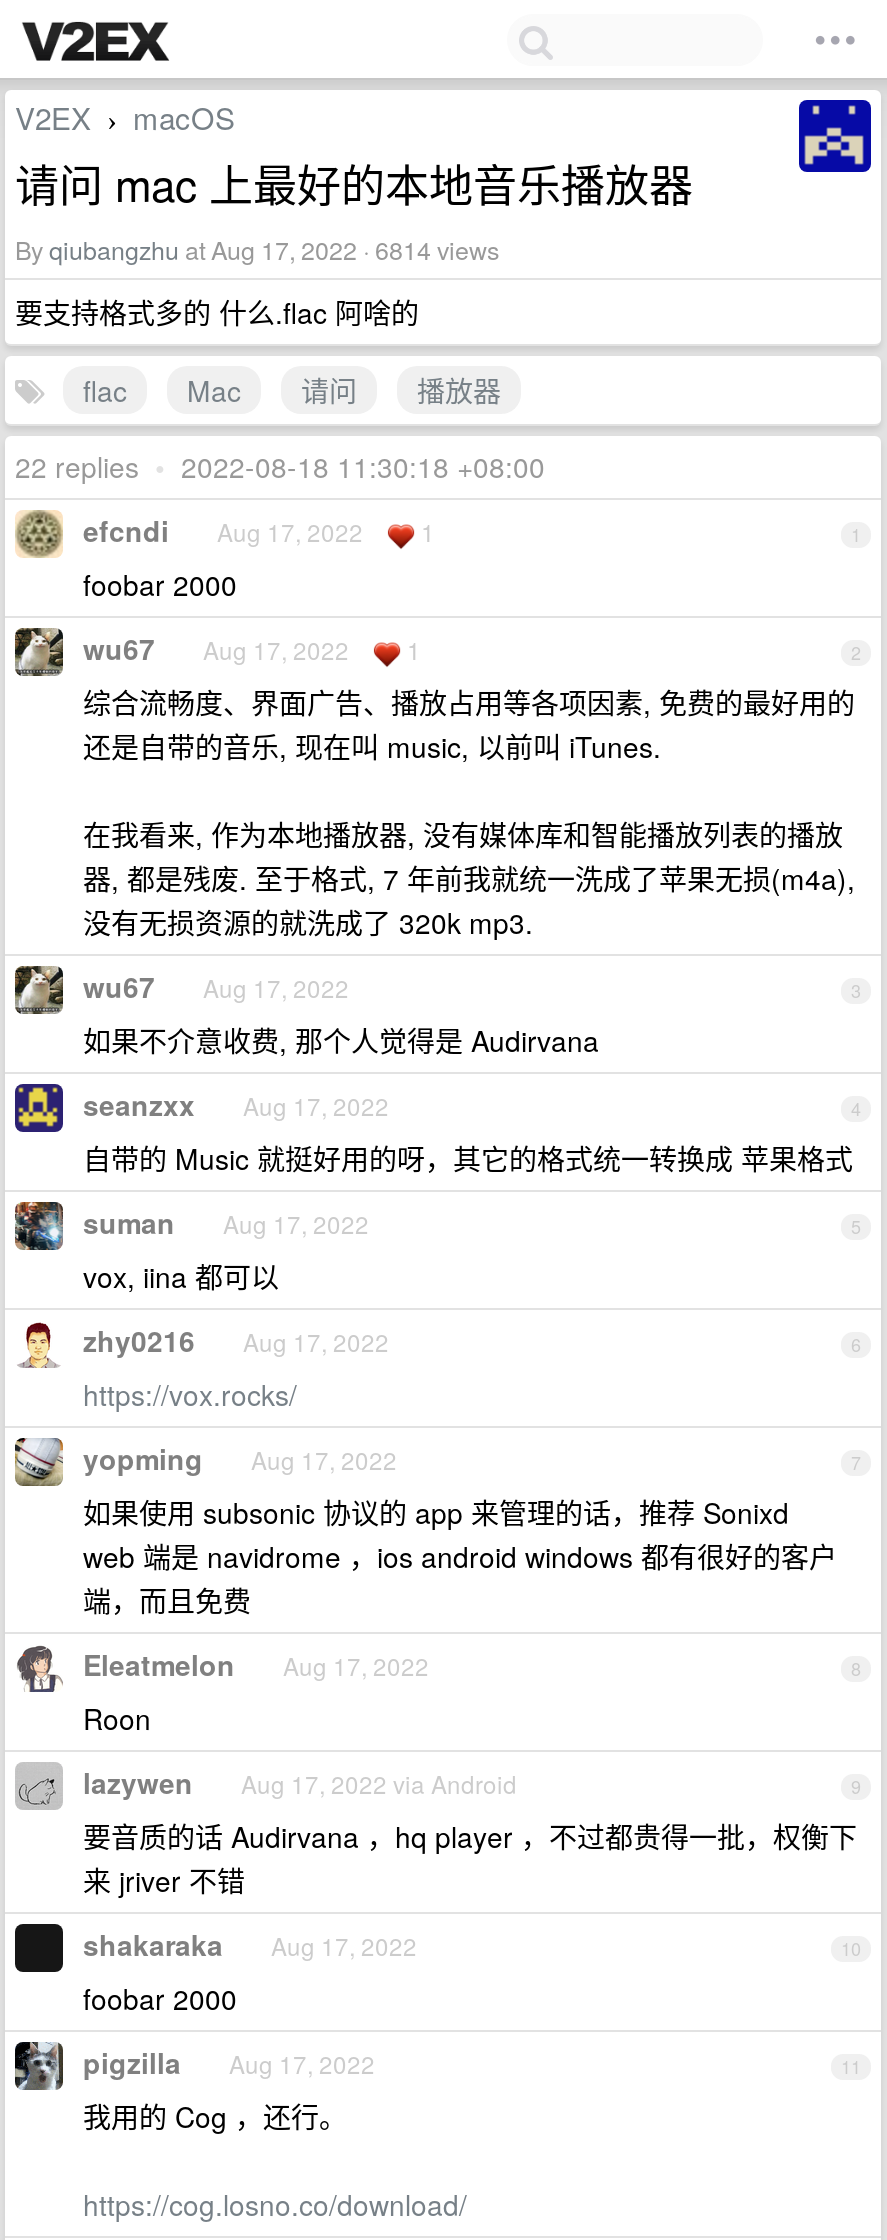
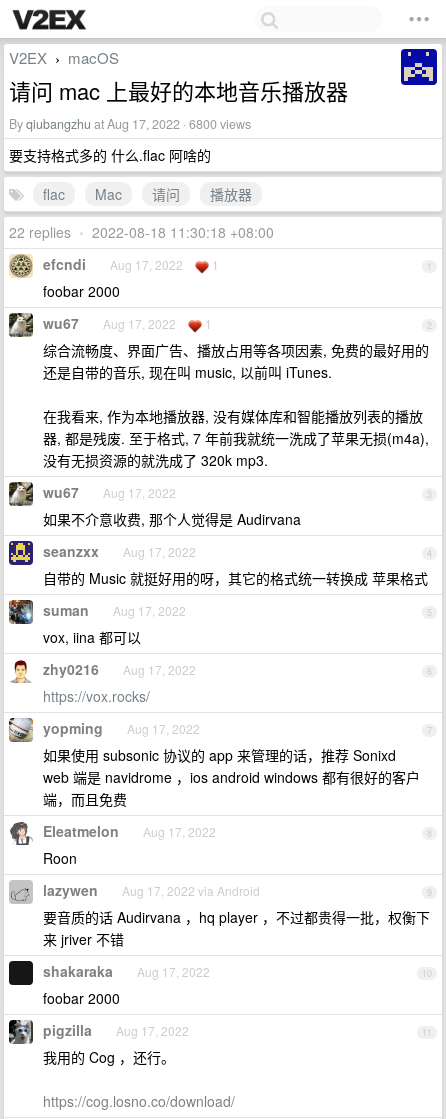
[15,232,499,268] By qiubangzhu at Aug 17, 2022 · 6814 views -> [9,115,251,133] By qiubangzhu at Aug 17, 2022 · 6800 views

